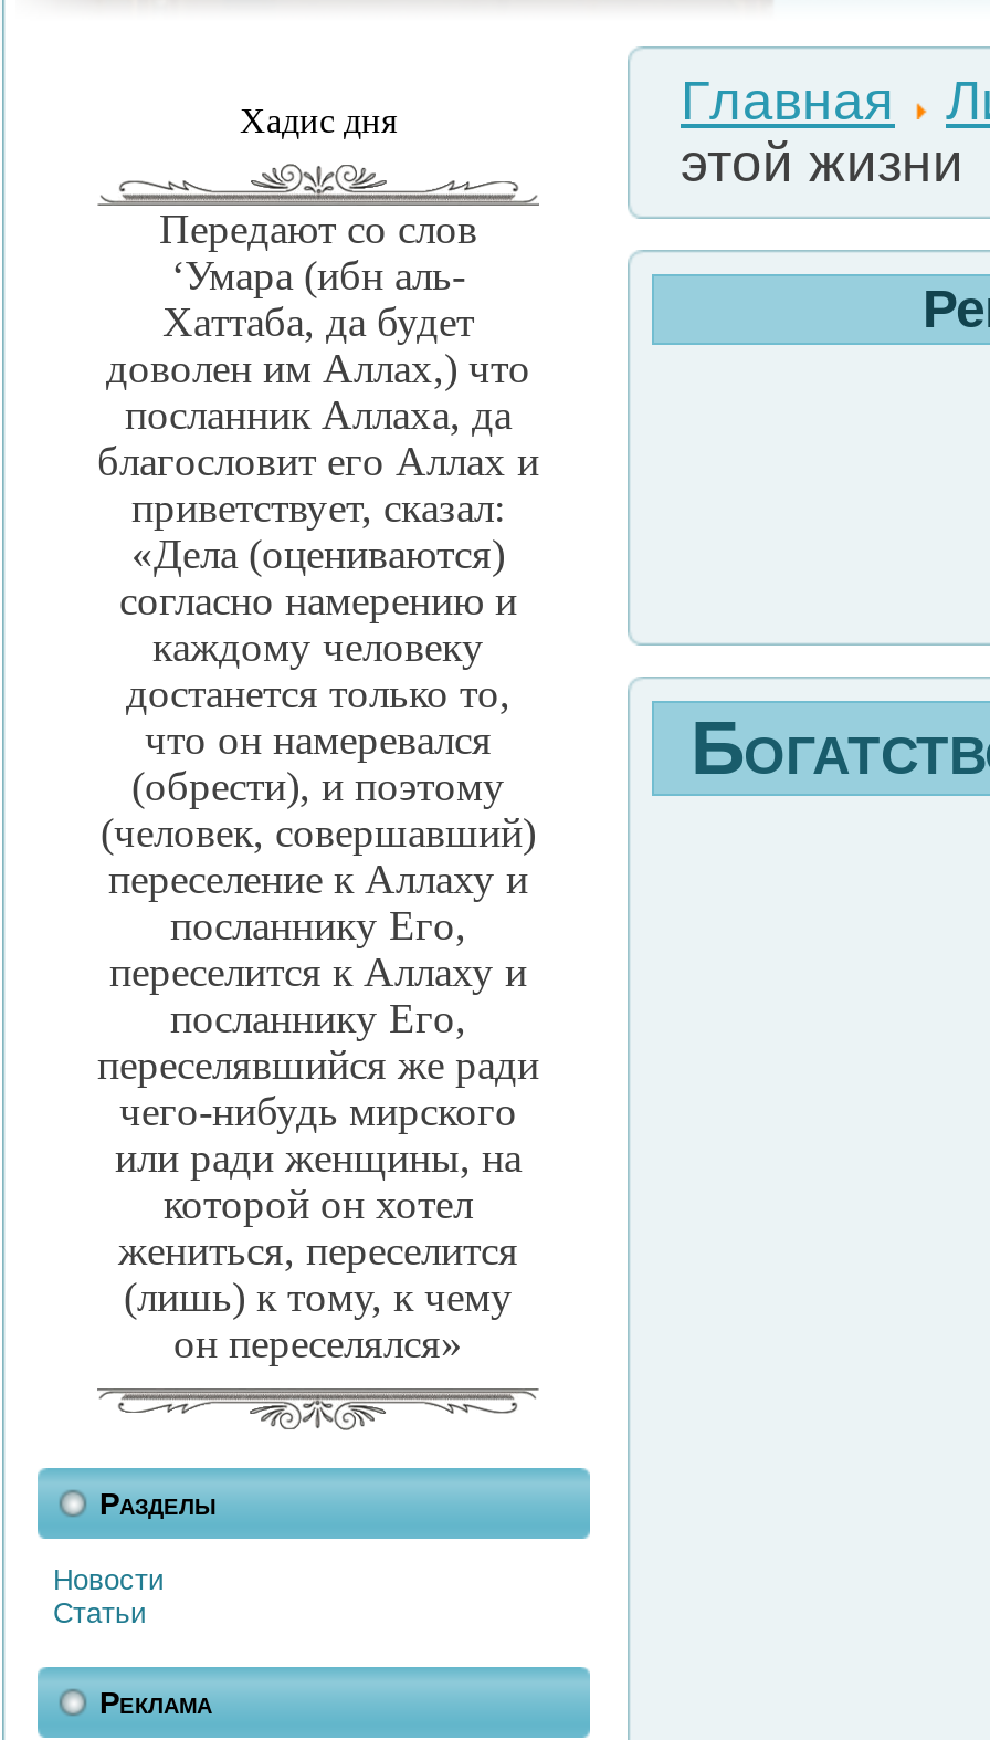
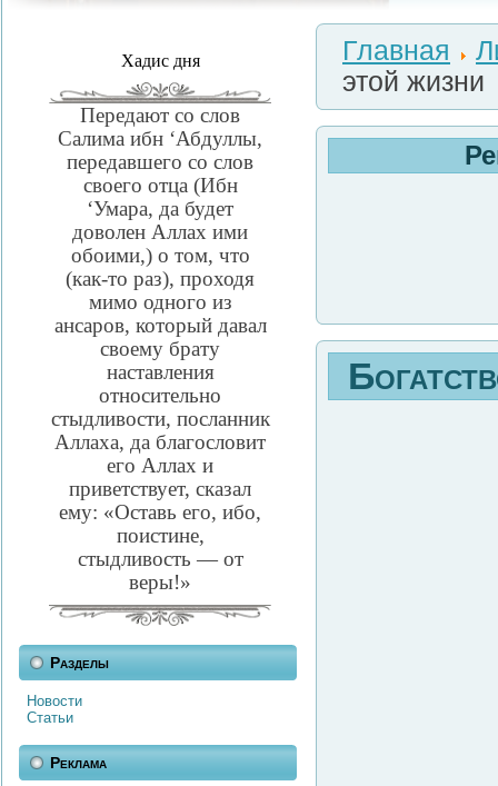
[97,251,539,1365] ‘Умара (ибн аль- | Хаттаба, да будет | доволен им Аллах,) что | посланник Аллаха, да | благословит его Аллах и | приветствует, сказал: | «Дела (оцениваются) | согласно намерению и | каждому человеку | достанется только то, | что он намеревался | (обрести), и поэтому | (человек, совершавший) | переселение к Аллаху и | посланнику Его, | переселится к Аллаху и | посланнику Его, | переселявшийся же ради | чего-нибудь мирского | или ради женщины, на | которой он хотел | жениться, переселится | (лишь) к тому, к чему | он переселялся» -> [51,126,270,593] Салима ибн ‘Абдуллы, | передавшего со слов | своего отца (Ибн | ‘Умара, да будет | доволен Аллах ими | обоими,) о том, что | (как-то раз), проходя | мимо одного из | ансаров, который давал | своему брату | наставления | относительно | стыдливости, посланник | Аллаха, да благословит | его Аллах и | приветствует, сказал | ему: «Оставь его, ибо, | поистине, | стыдливость — от | веры!»

